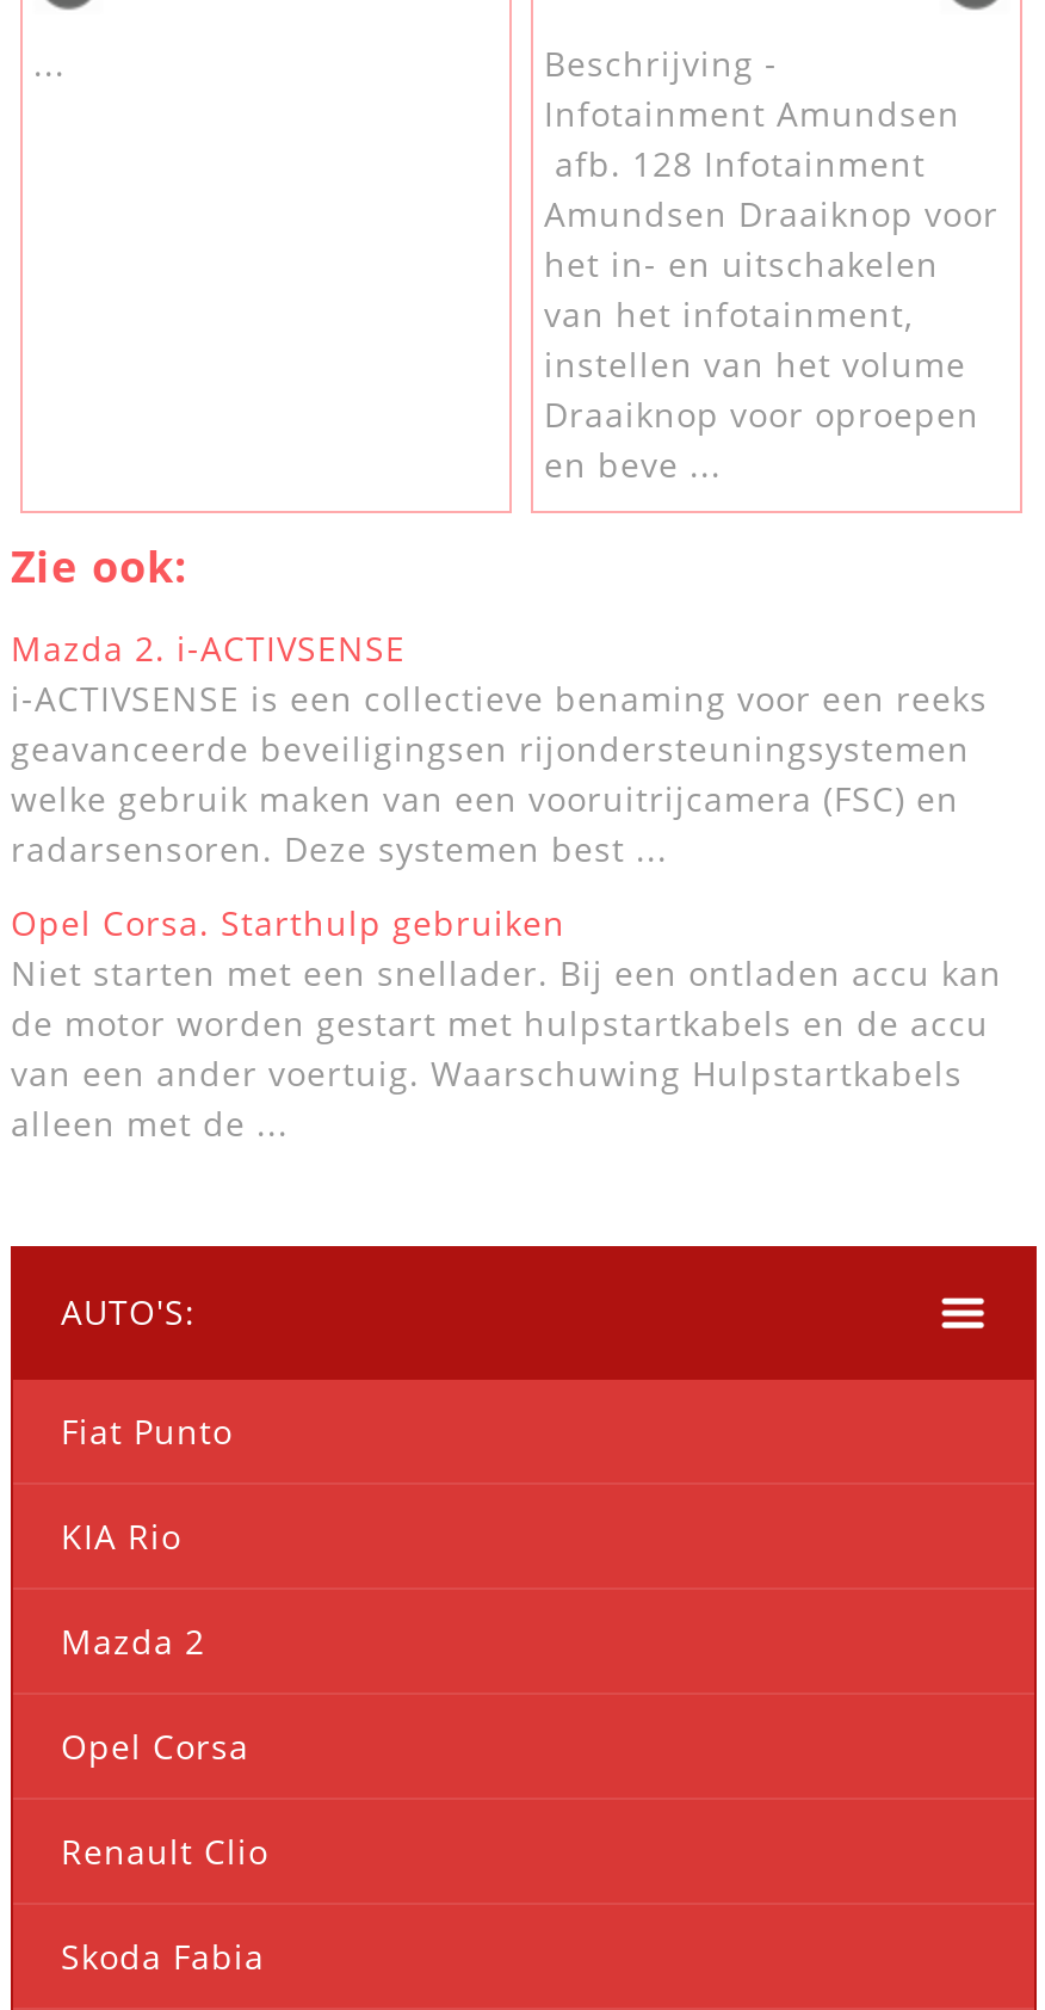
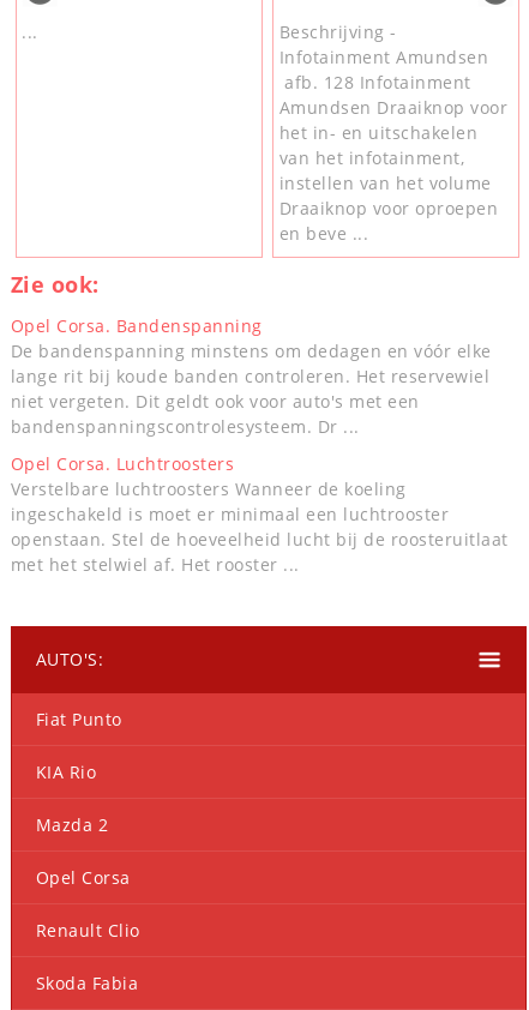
[11,626,988,872] Mazda 2. i-ACTIVSENSE | i-ACTIVSENSE is een collectieve benaming voor een reeks | geavanceerde beveiligingsen rijondersteuningsystemen | welke gebruik maken van een vooruitrijcamera (FSC) en | radarsensoren. Deze systemen best ... -> [11,314,492,438] Opel Corsa. Bandenspanning | De bandenspanning minstens om dedagen en vóór elke | lange rit bij koude banden controleren. Het reservewiel | niet vergeten. Dit geldt ook voor auto's met een | bandenspanningscontrolesysteem. Dr ...
[11,900,1002,1146] Opel Corsa. Starthulp gebruiken | Niet starten met een snellader. Bij een ontladen accu kan | de motor worden gestart met hulpstartkabels en de accu | van een ander voertuig. Waarschuwing Hulpstartkabels | alleen met de ... -> [11,452,509,576] Opel Corsa. Luchtroosters | Verstelbare luchtroosters Wanneer de koeling | ingeschakeld is moet er minimaal een luchtrooster | openstaan. Stel de hoeveelheid lucht bij de roosteruitlaat | met het stelwiel af. Het rooster ...

